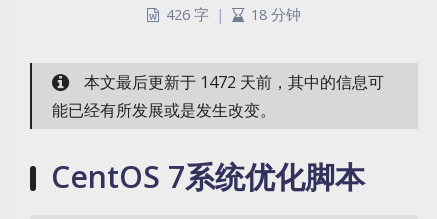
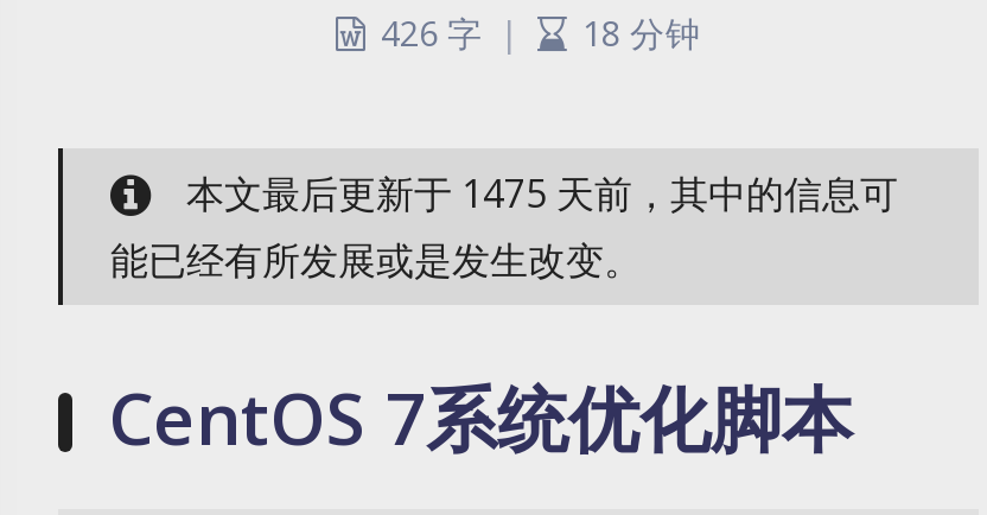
[84,71,384,93] 本文最后更新于 1472 天前，其中的信息可 -> [186,167,898,220] 本文最后更新于 1475 天前，其中的信息可

